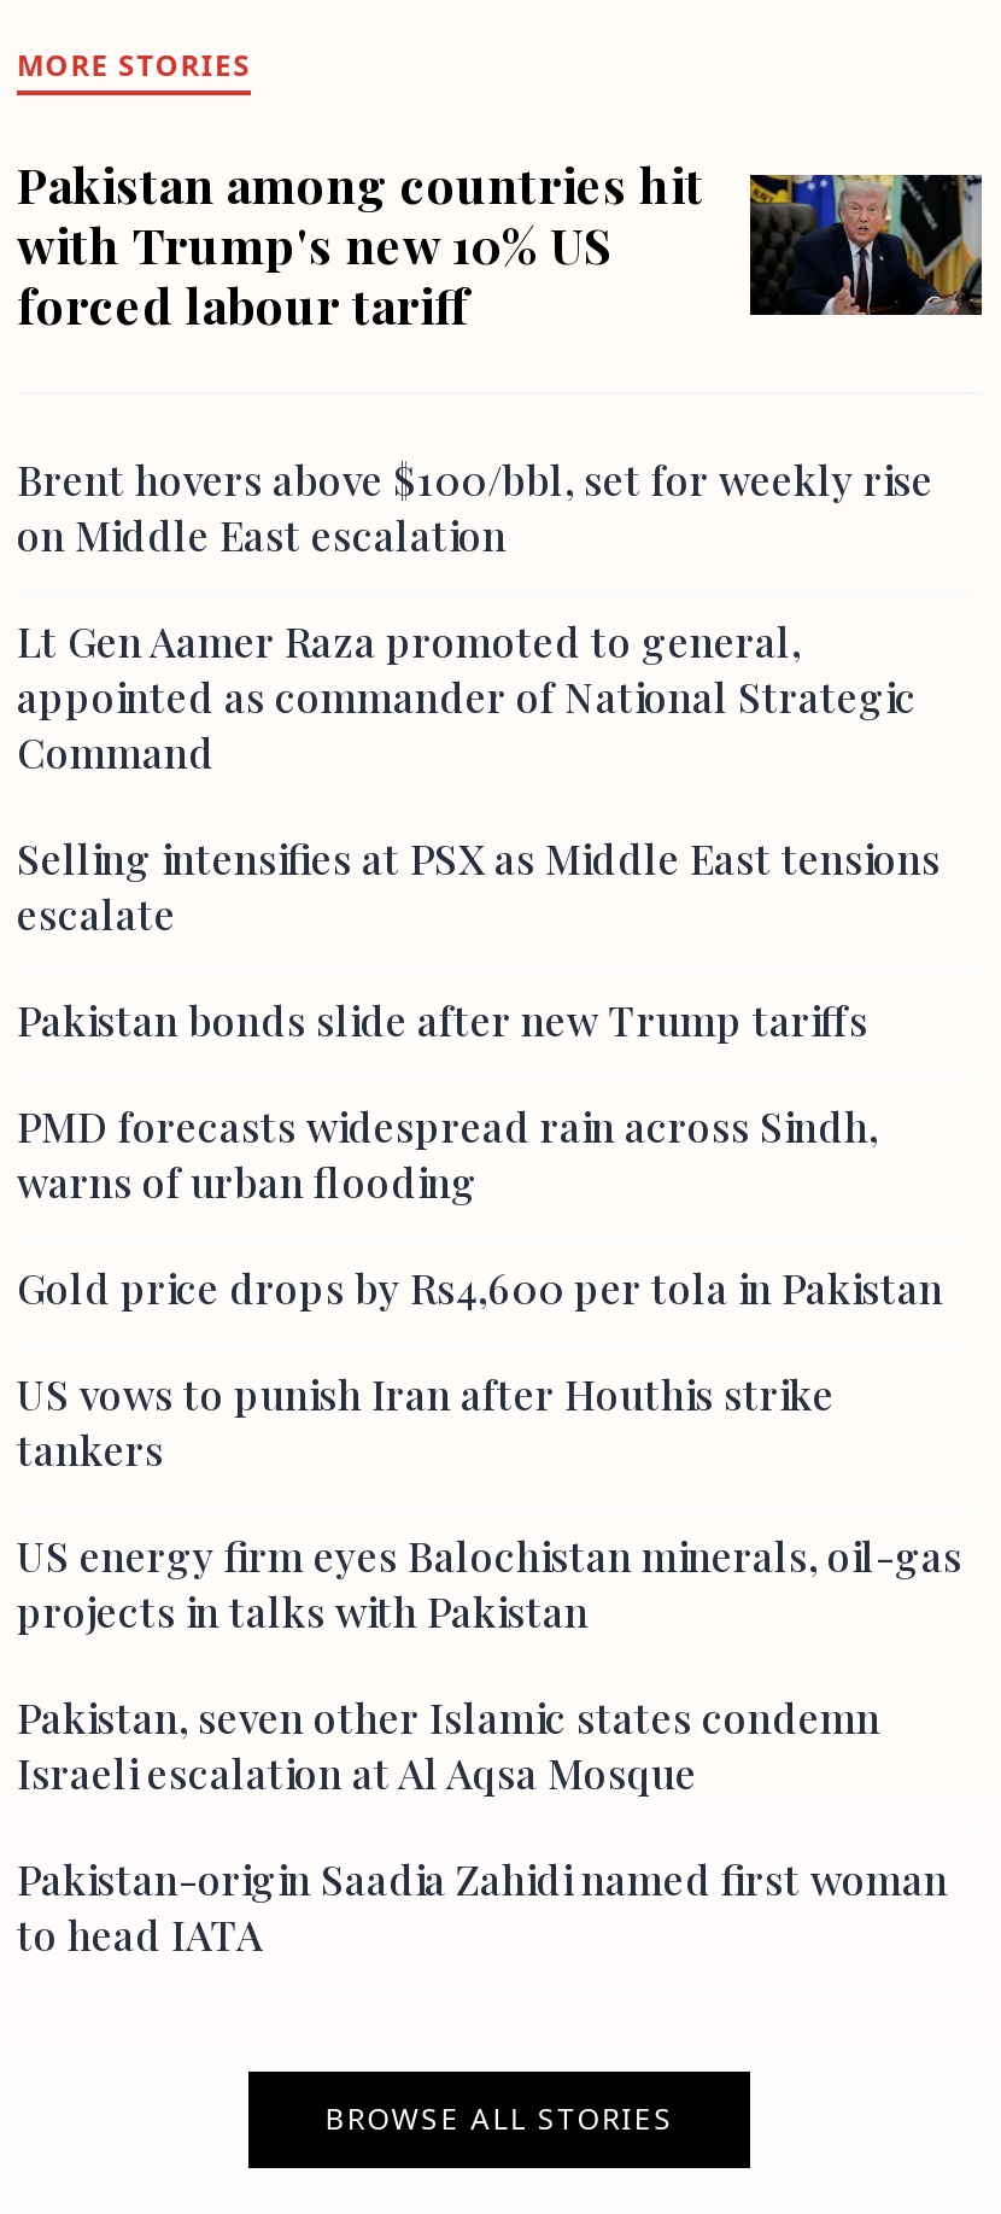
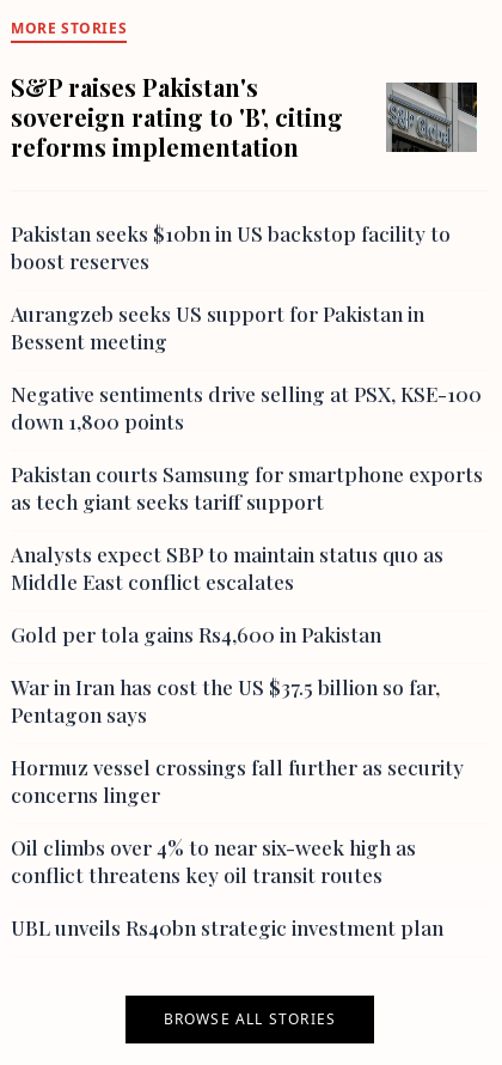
[17,152,984,338] [image] | Pakistan among countries hit | with Trump's new 10% US | forced labour tariff -> [11,71,489,163] [image] | S&P raises Pakistan's | sovereign rating to 'B', citing | reforms implementation
[17,453,933,562] Brent hovers above $100/bbl, set for weekly rise | on Middle East escalation -> [11,221,451,275] Pakistan seeks $10bn in US backstop facility to | boost reserves
[17,615,917,779] Lt Gen Aamer Raza promoted to general, | appointed as commander of National Strategic | Command -> [11,301,424,355] Aurangzeb seeks US support for Pakistan in | Bessent meeting
[17,832,941,941] Selling intensifies at PSX as Middle East tensions | escalate -> [11,381,482,435] Negative sentiments drive selling at PSX, KSE-100 | down 1,800 points
[17,994,868,1047] Pakistan bonds slide after new Trump tariffs -> [11,461,483,515] Pakistan courts Samsung for smartphone exports | as tech giant seeks tariff support
[17,1100,878,1209] PMD forecasts widespread rain across Sindh, | warns of urban flooding -> [11,541,443,595] Analysts expect SBP to maintain status quo as | Middle East conflict escalates
[17,1262,943,1315] Gold price drops by Rs4,600 per tola in Pakistan -> [11,622,381,648] Gold per tola gains Rs4,600 in Pakistan
[17,1368,835,1477] US vows to punish Iran after Houthis strike | tankers -> [11,674,440,728] War in Iran has cost the US $37.5 billion so far, | Pentagon says
[17,1530,962,1638] US energy firm eyes Balochistan minerals, oil-gas | projects in talks with Pakistan -> [11,754,464,808] Hormuz vessel crossings fall further as security | concerns linger
[17,1691,880,1800] Pakistan, seven other Islamic states condemn | Israeli escalation at Al Aqsa Mosque -> [11,835,416,888] Oil climbs over 4% to near six-week high as | conflict threatens key oil transit routes
[17,1853,948,1962] Pakistan-origin Saadia Zahidi named first woman | to head IATA -> [11,915,443,941] UBL unveils Rs40bn strategic investment plan

